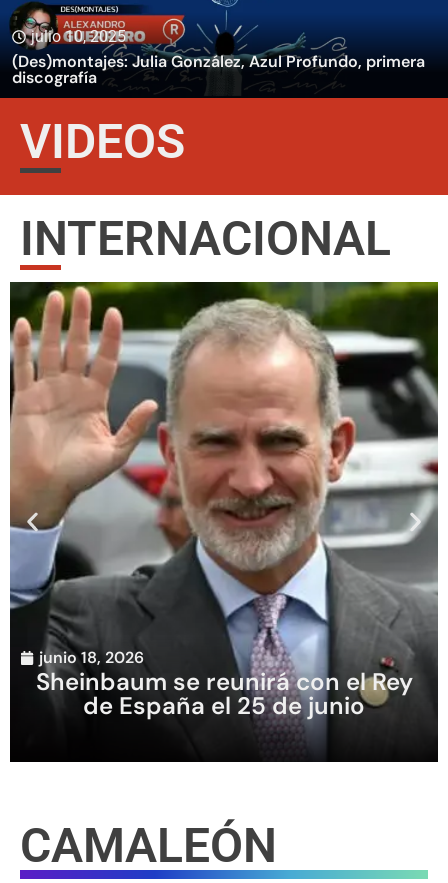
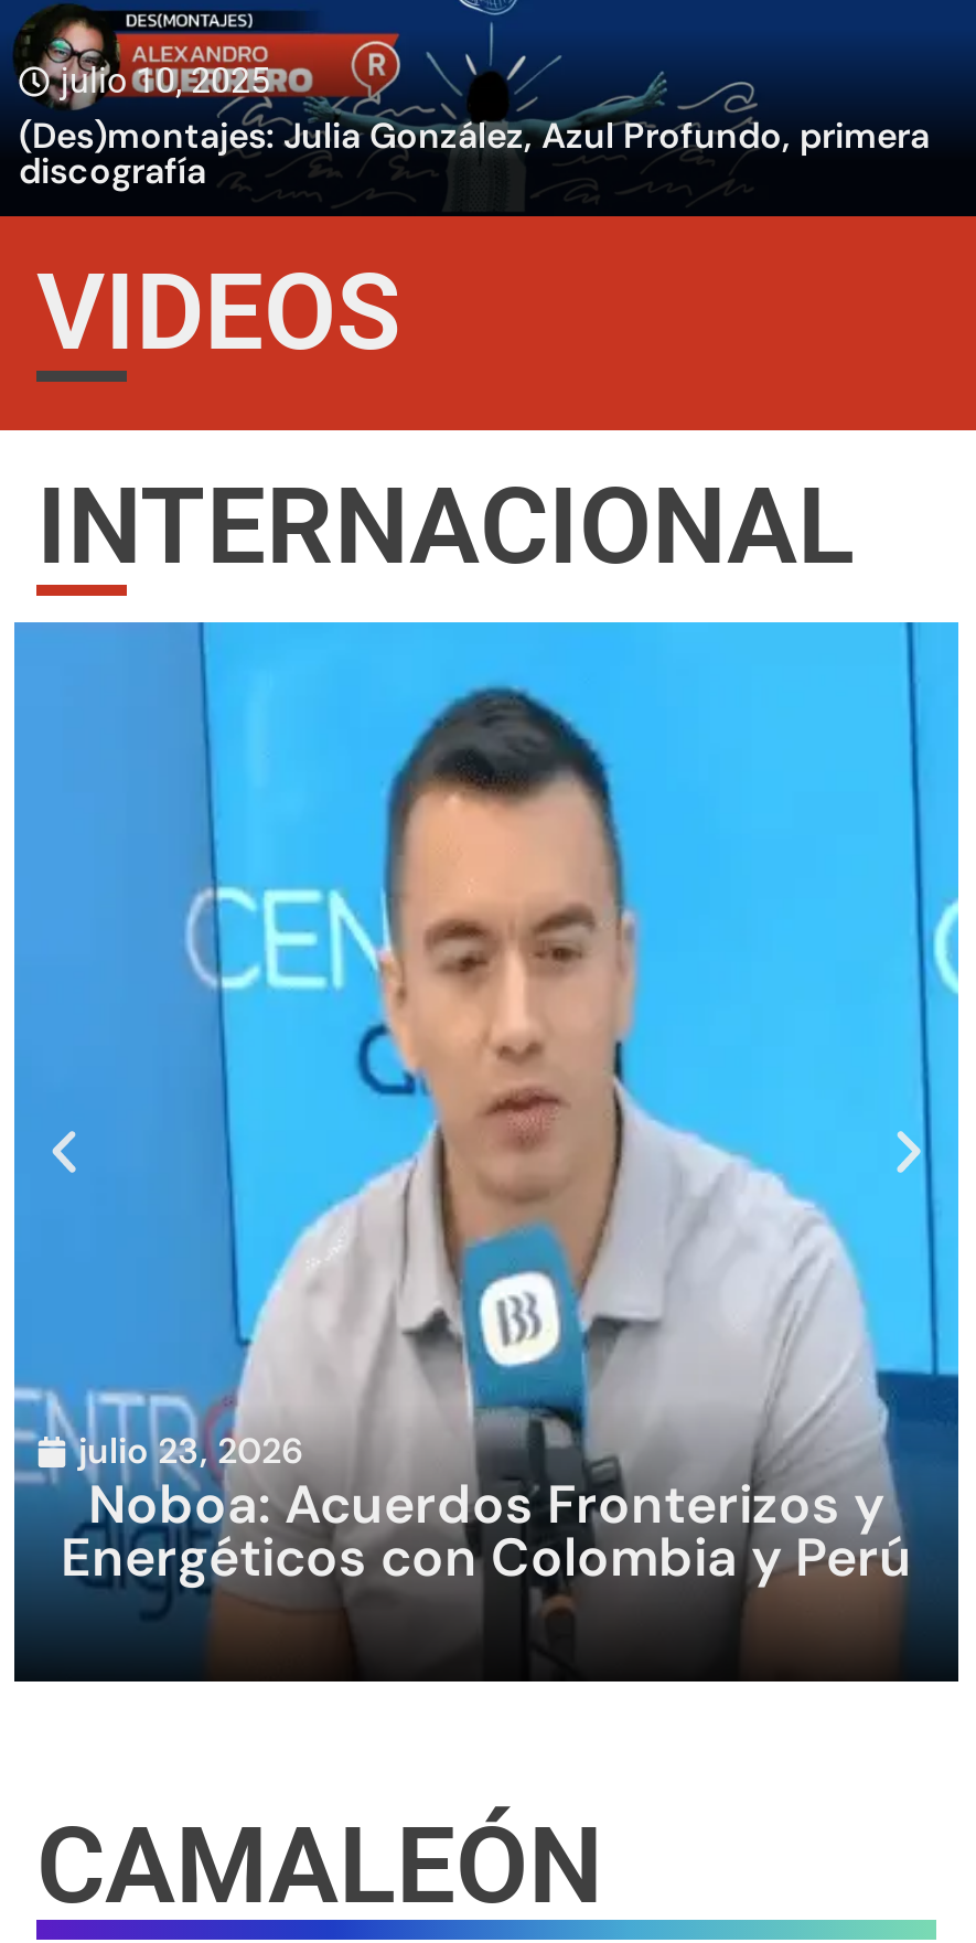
[9,281,439,756] [image] | junio 18, 2026 | Sheinbaum se reunirá con el Rey | de España el 25 de junio -> [12,620,961,1670] [image] | julio 23, 2026 | Noboa: Acuerdos Fronterizos y | Energéticos con Colombia y Perú

